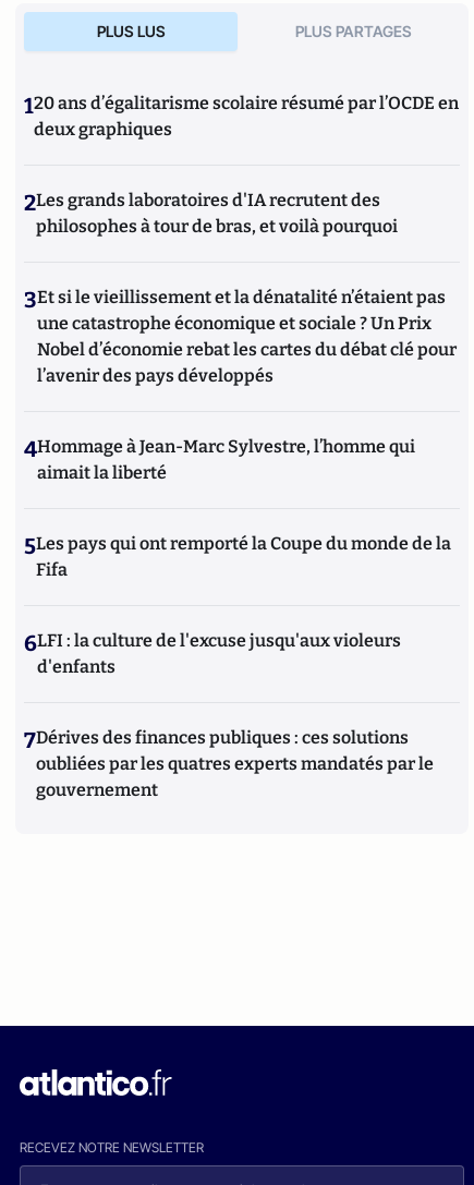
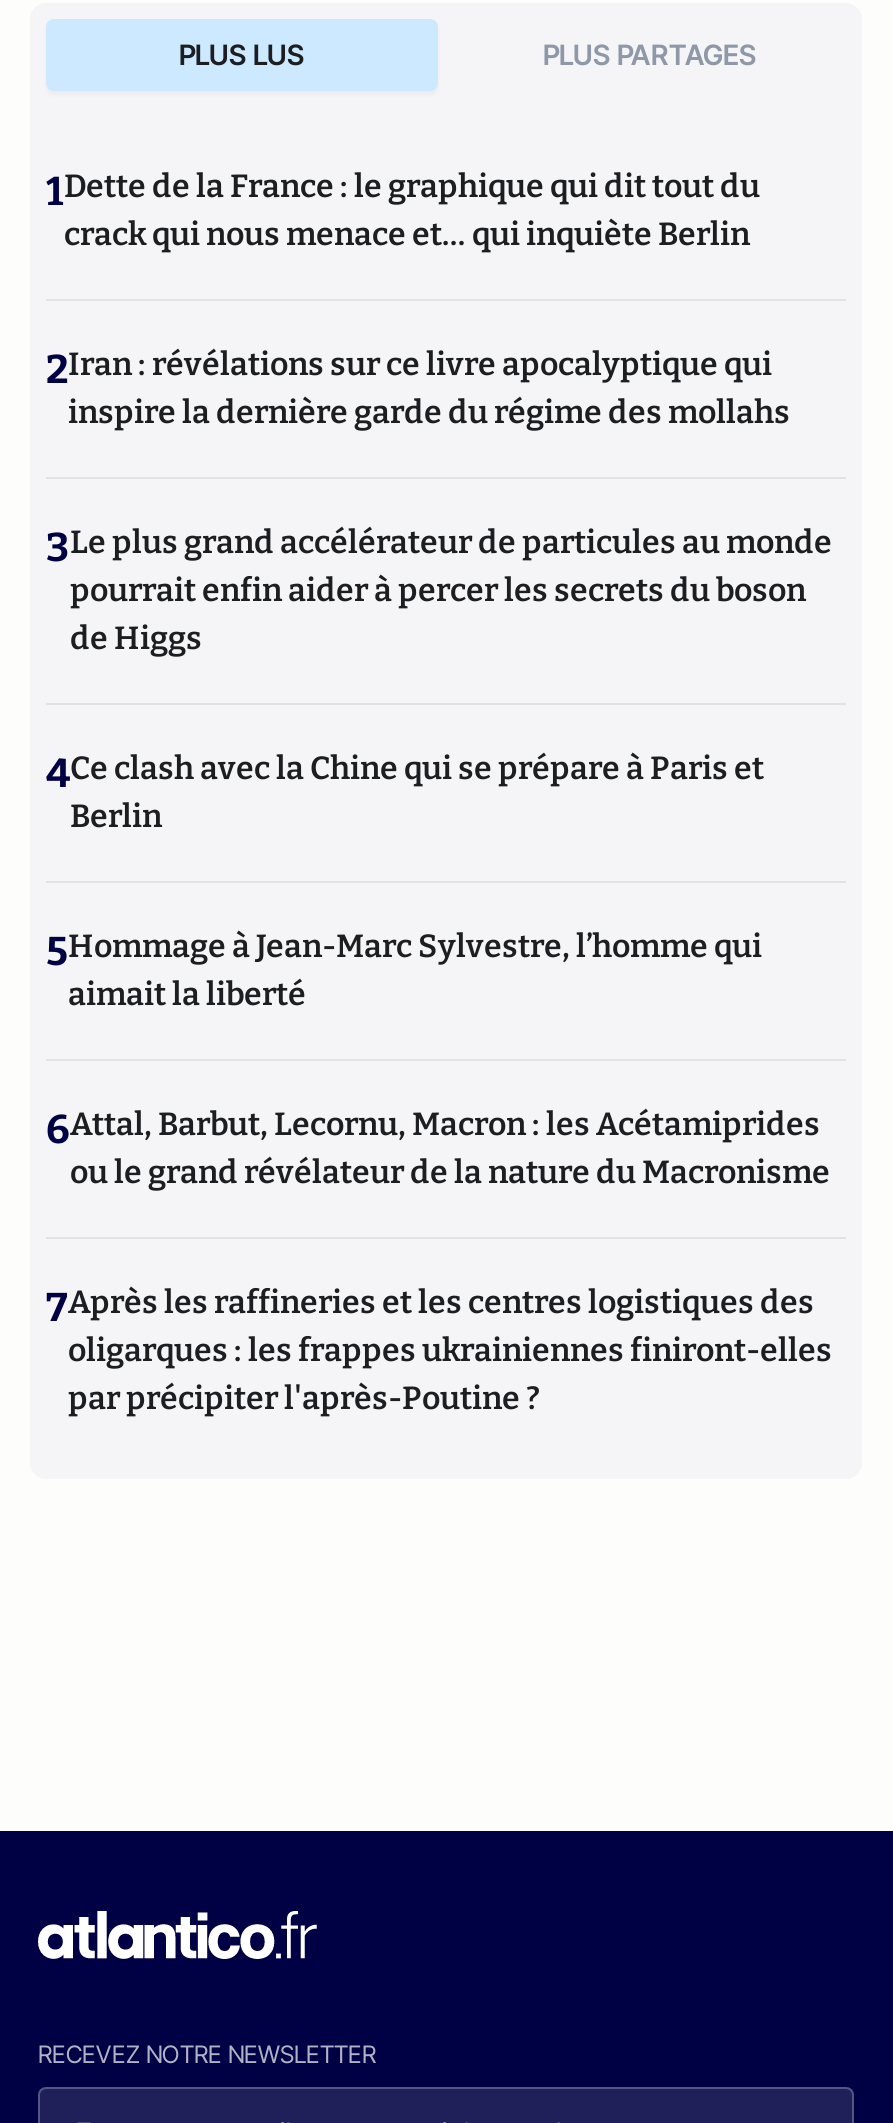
[24,93,459,462] 120 ans d’égalitarisme scolaire résumé par l’OCDE en | deux graphiques | 2Les grands laboratoires d'IA recrutent des | philosophes à tour de bras, et voilà pourquoi | 3Et si le vieillissement et la dénatalité n’étaient pas | une catastrophe économique et sociale ? Un Prix | Nobel d’économie rebat les cartes du débat clé pour | l’avenir des pays développés | 4Hommage à Jean-Marc Sylvestre, l’homme qui -> [46,167,832,975] 1Dette de la France : le graphique qui dit tout du | crack qui nous menace et… qui inquiète Berlin | 2Iran : révélations sur ce livre apocalyptique qui | inspire la dernière garde du régime des mollahs | 3Le plus grand accélérateur de particules au monde | pourrait enfin aider à percer les secrets du boson | de Higgs | 4Ce clash avec la Chine qui se prépare à Paris et | Berlin | 5Hommage à Jean-Marc Sylvestre, l’homme qui
moved [37,462,167,483] -> [68,975,306,1013]: aimait la liberté
[24,533,451,800] 5Les pays qui ont remporté la Coupe du monde de la | Fifa | 6LFI : la culture de l'excuse jusqu'aux violeurs | d'enfants | 7Dérives des finances publiques : ces solutions | oubliées par les quatres experts mandatés par le | gouvernement -> [46,1105,832,1417] 6Attal, Barbut, Lecornu, Macron : les Acétamiprides | ou le grand révélateur de la nature du Macronisme | 7Après les raffineries et les centres logistiques des | oligarques : les frappes ukrainiennes finiront-elles | par précipiter l'après-Poutine ?

